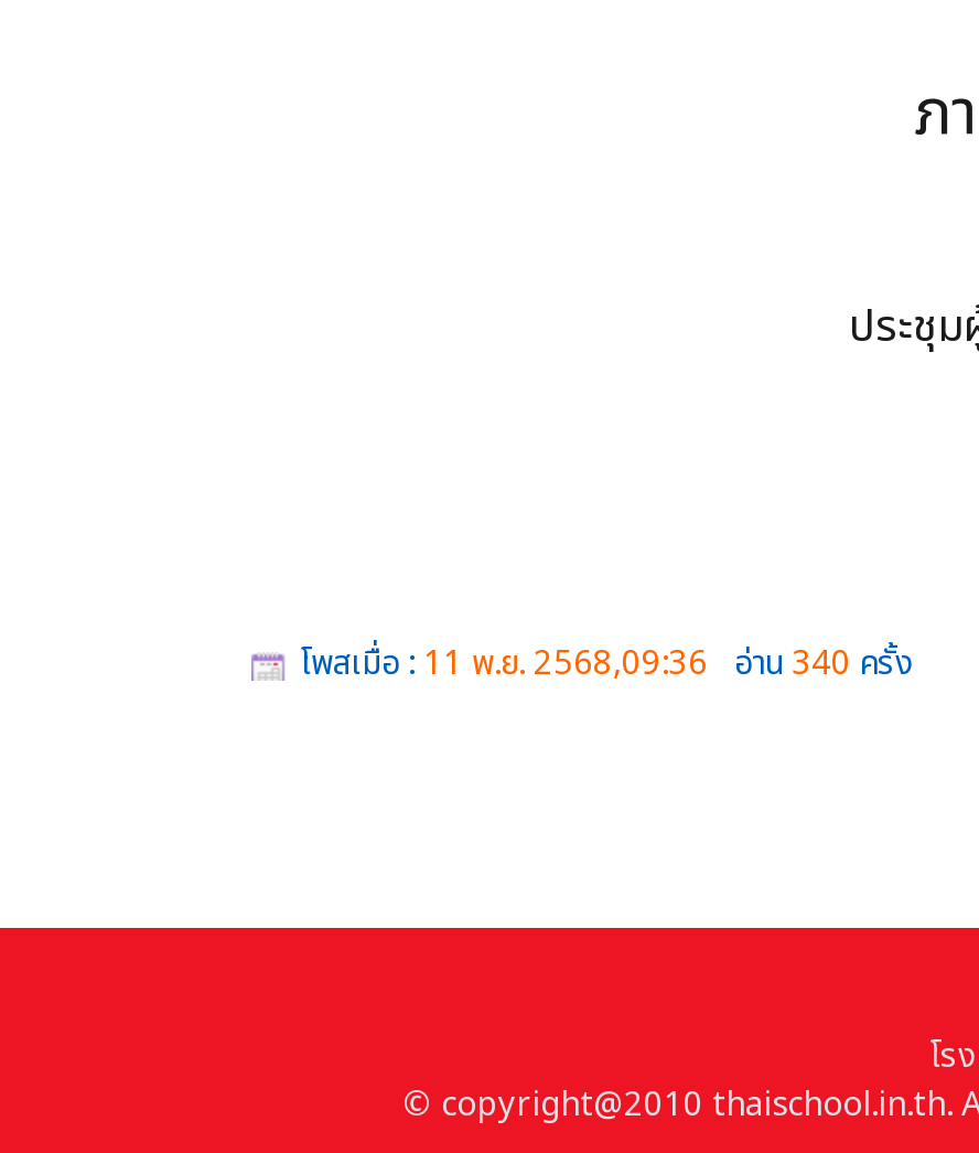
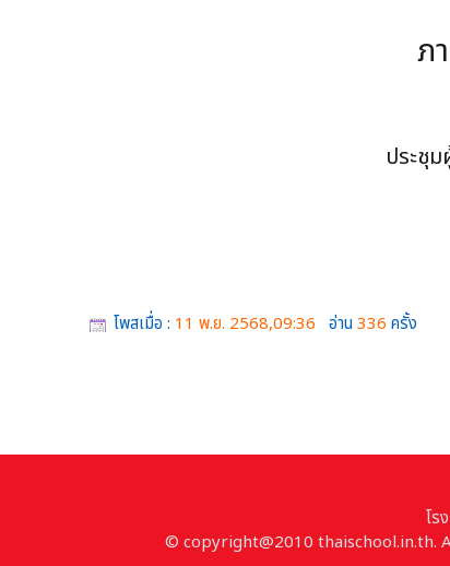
[300,639,913,690] โพสเมื่อ : 11 พ.ย. 2568,09:36อ่าน340ครั้ง -> [114,311,417,337] โพสเมื่อ : 11 พ.ย. 2568,09:36อ่าน336ครั้ง

